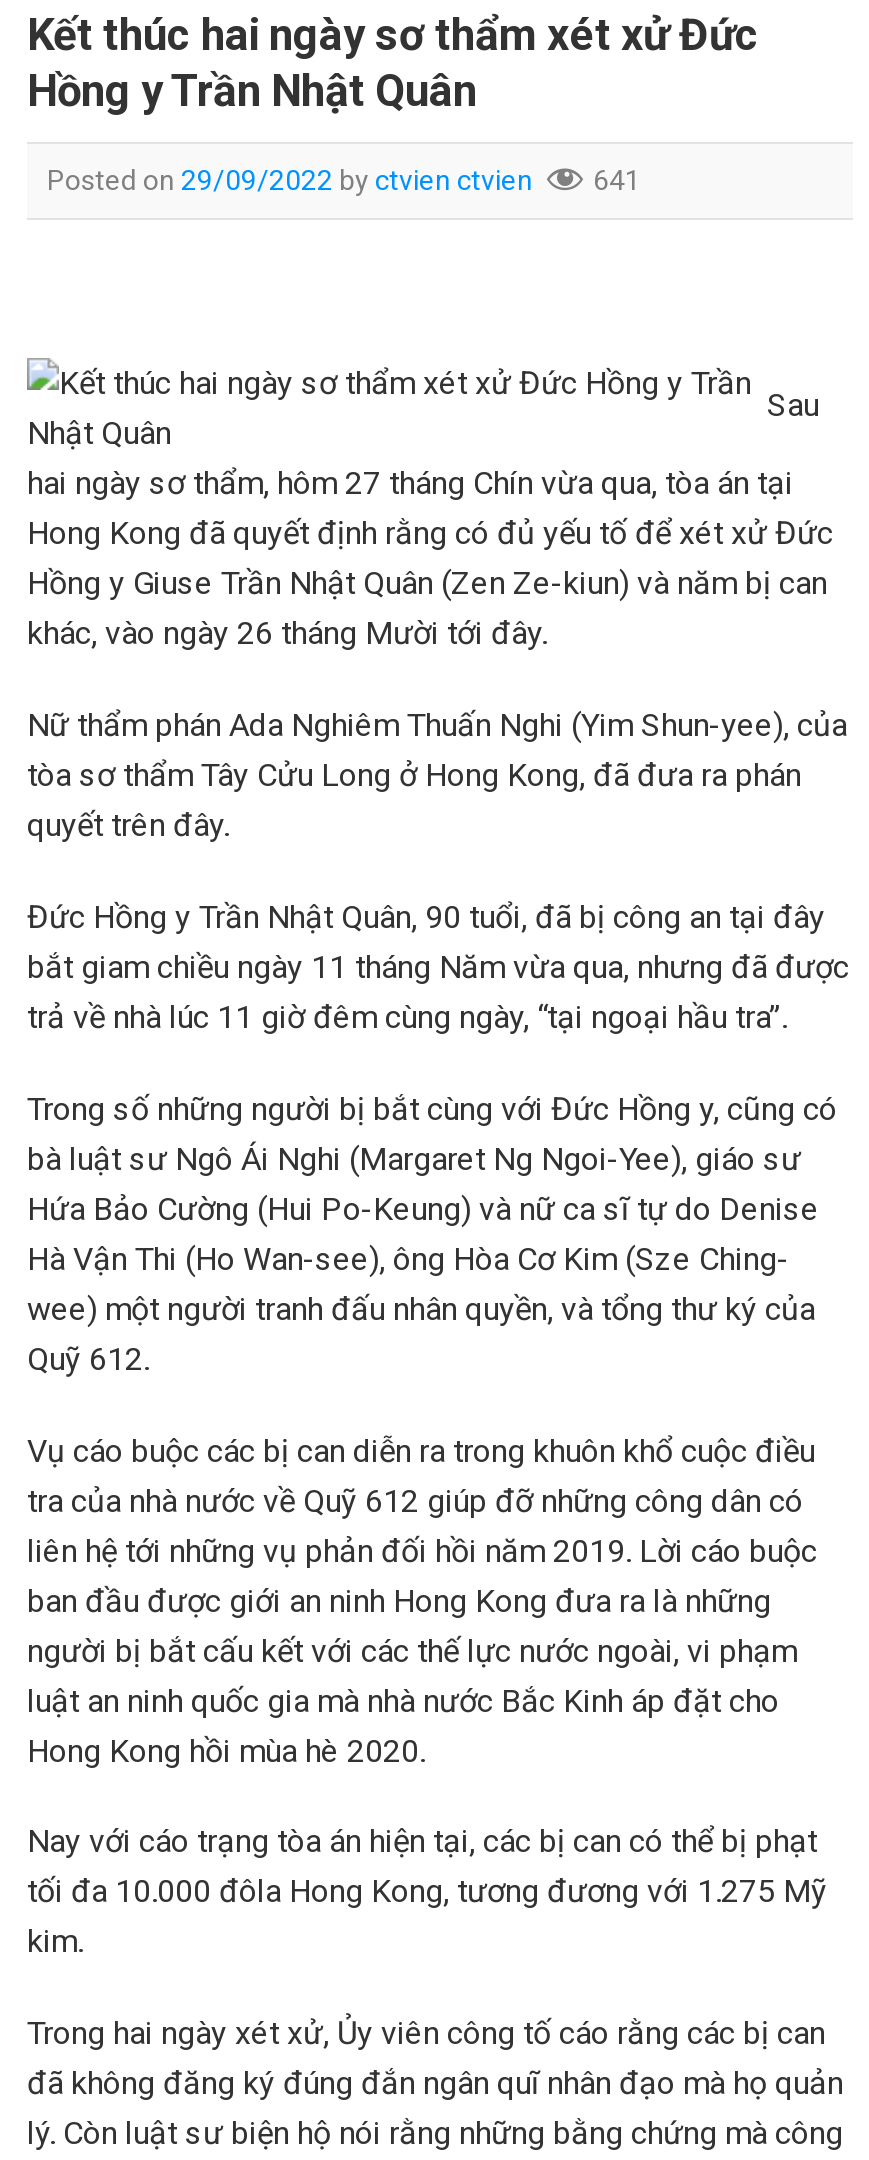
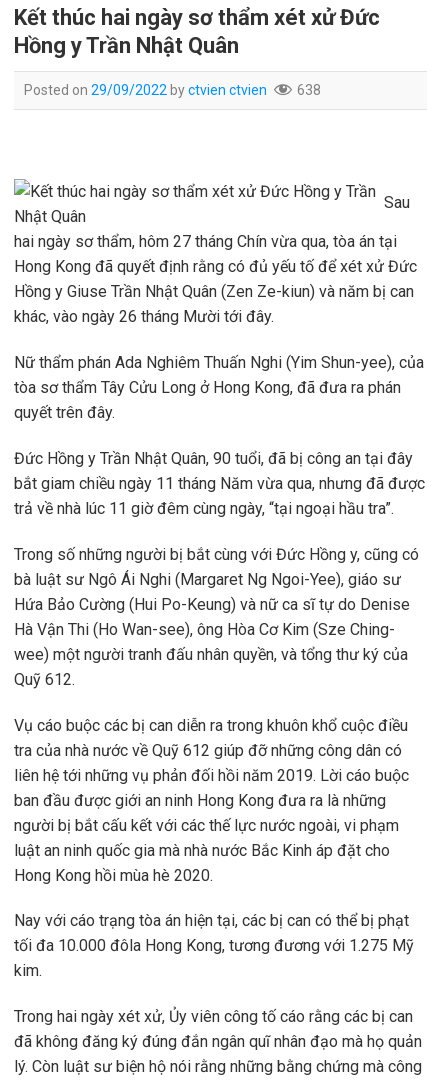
[47,163,641,195] Posted on 29/09/2022 by ctvien ctvien 641 -> [24,82,321,98] Posted on 29/09/2022 by ctvien ctvien 638

